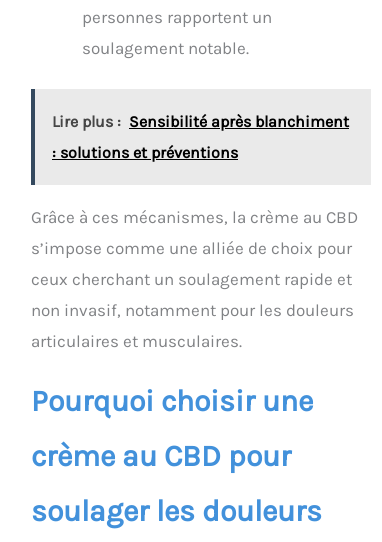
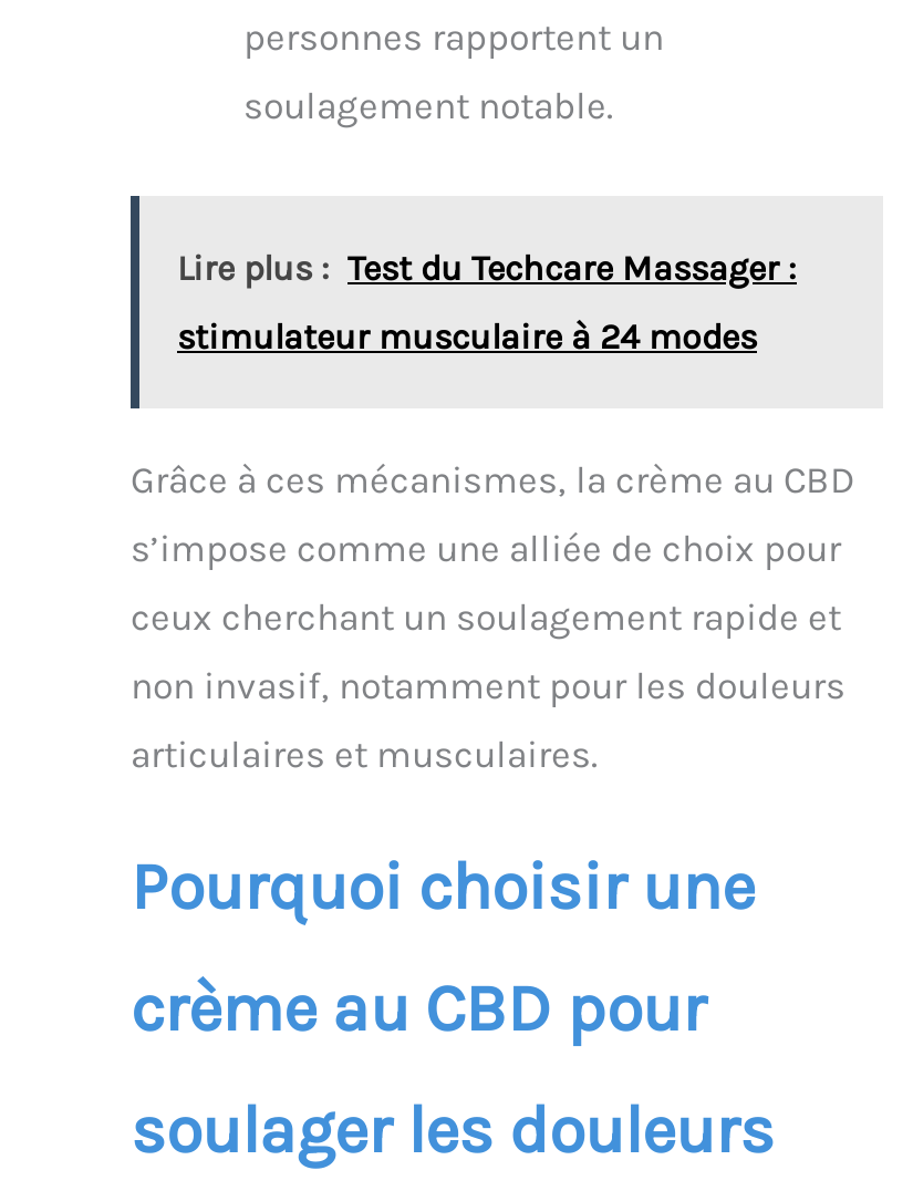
[52,112,349,131] Lire plus : Sensibilité après blanchiment -> [177,248,797,290] Lire plus : Test du Techcare Massager :
[52,143,238,162] : solutions et préventions -> [177,316,757,358] stimulateur musculaire à 24 modes

